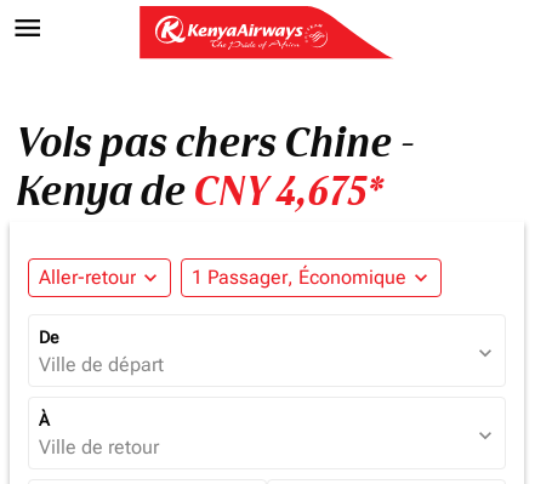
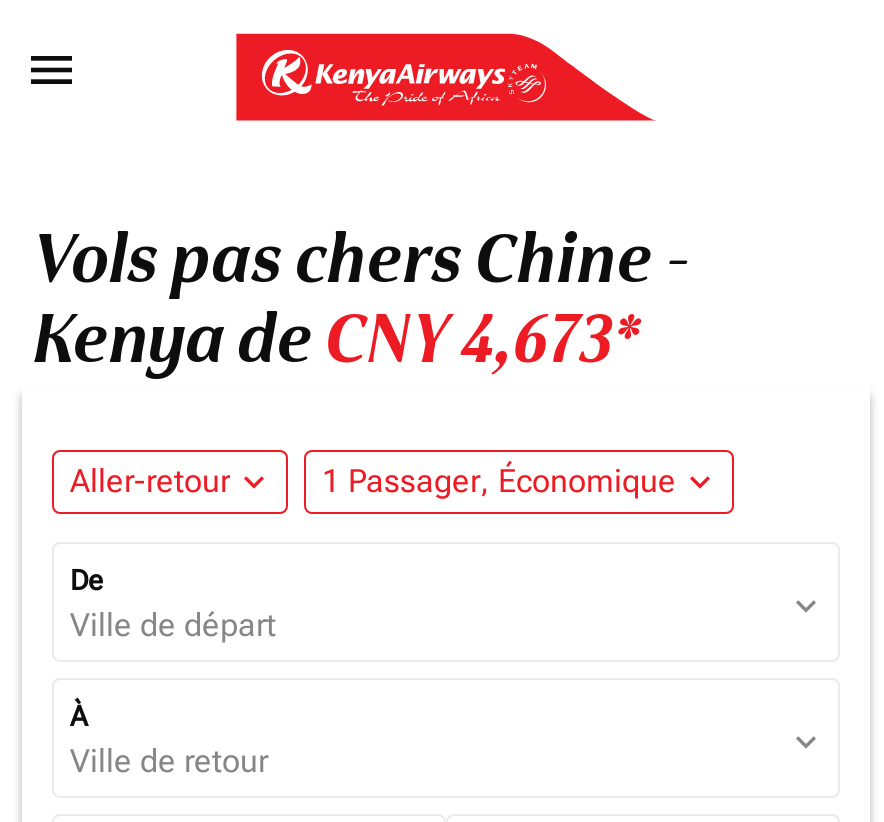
[16,166,383,217] Kenya de CNY 4,675* -> [32,298,640,382] Kenya de CNY 4,673*

